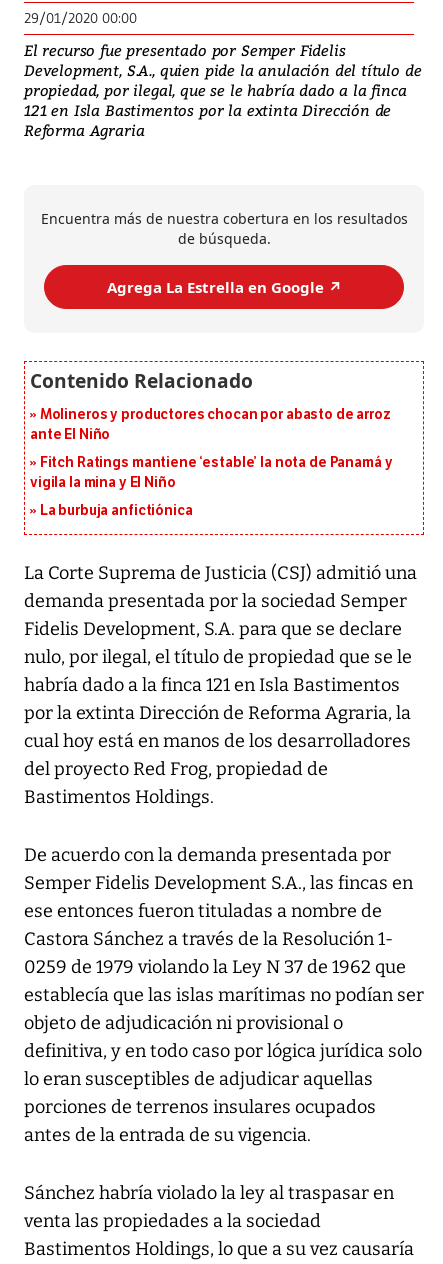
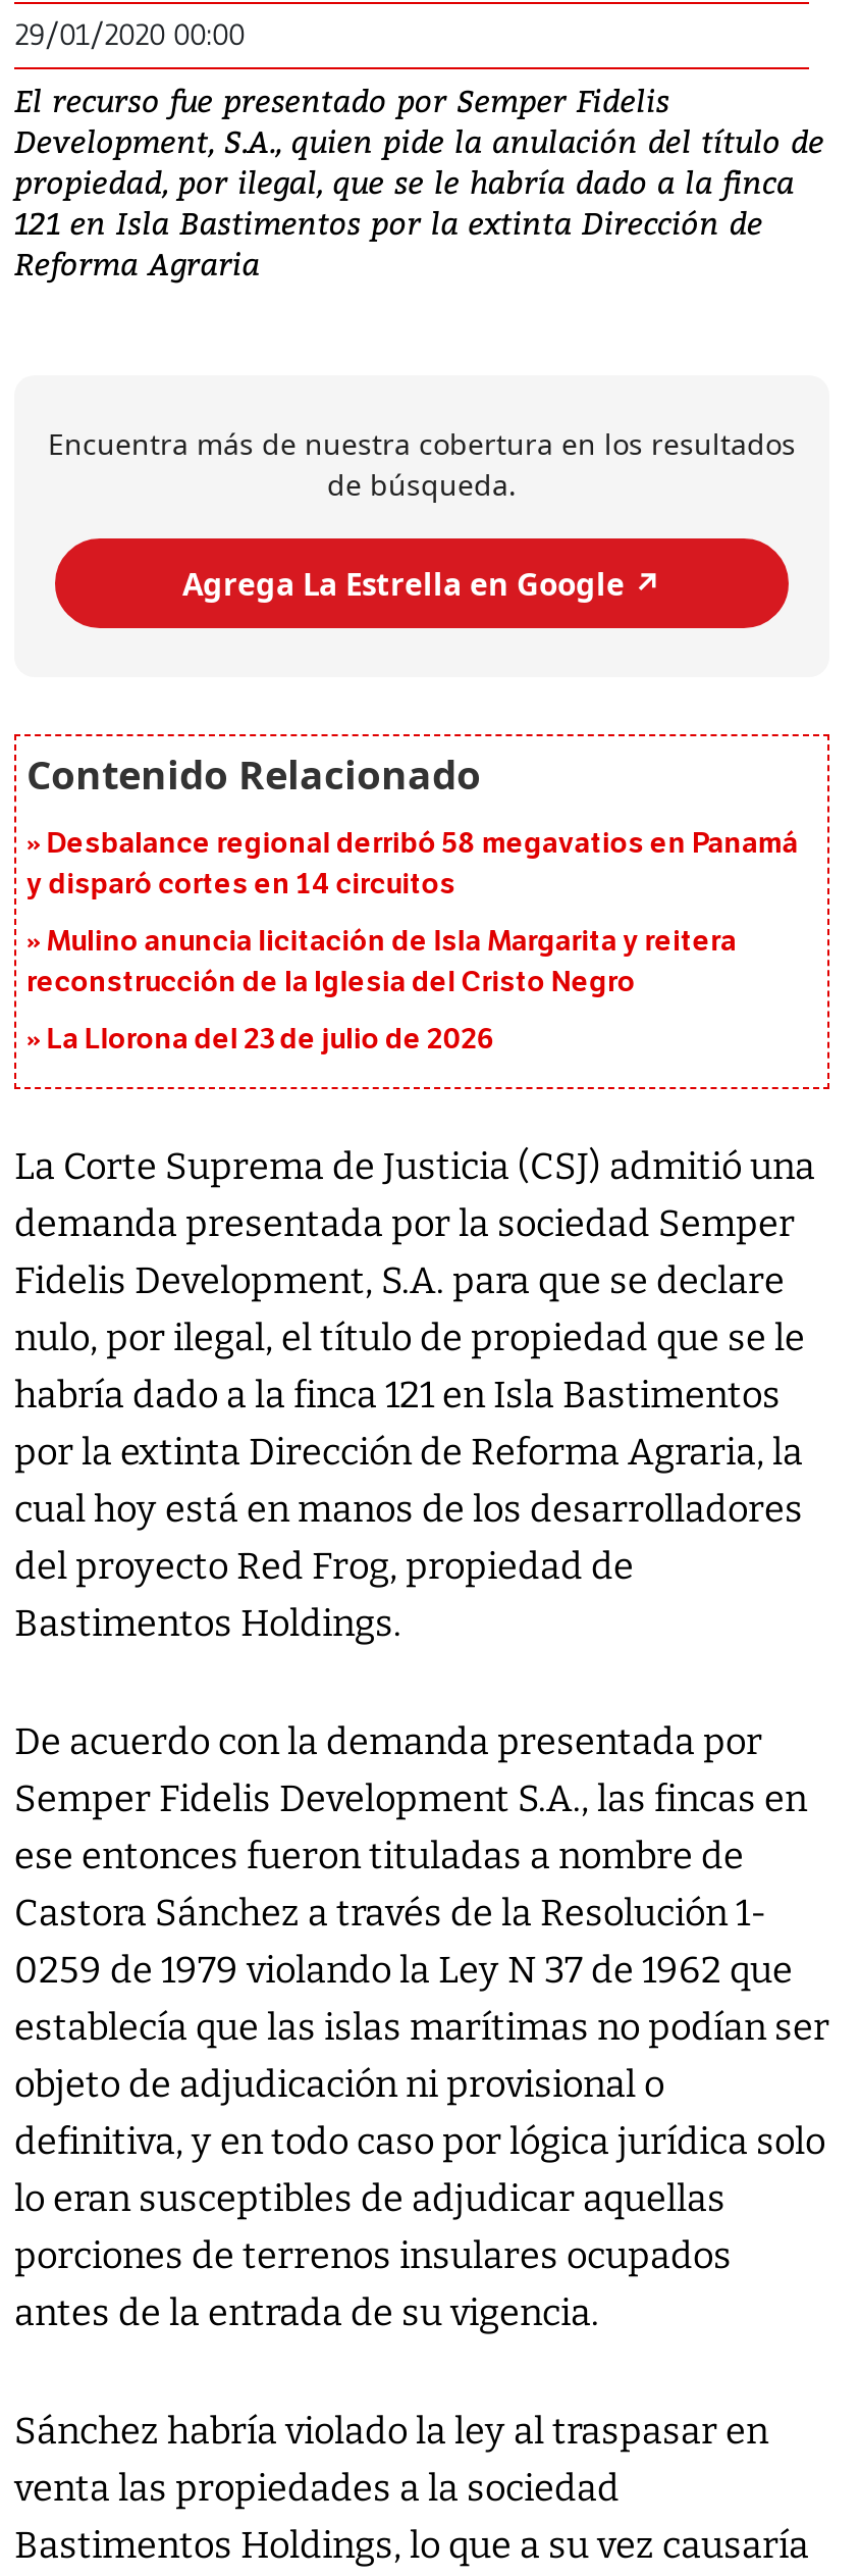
[30,406,391,443] Molineros y productores chocan por abasto de arroz | ante El Niño -> [26,827,798,903] Desbalance regional derribó 58 megavatios en Panamá | y disparó cortes en 14 circuitos
[30,454,392,491] Fitch Ratings mantiene ‘estable’ la nota de Panamá y | vigila la mina y El Niño -> [26,925,736,1000] Mulino anuncia licitación de Isla Margarita y reitera | reconstrucción de la Iglesia del Cristo Negro
[40,502,192,519] La burbuja anfictiónica -> [46,1023,495,1058] La Llorona del 23 de julio de 2026

